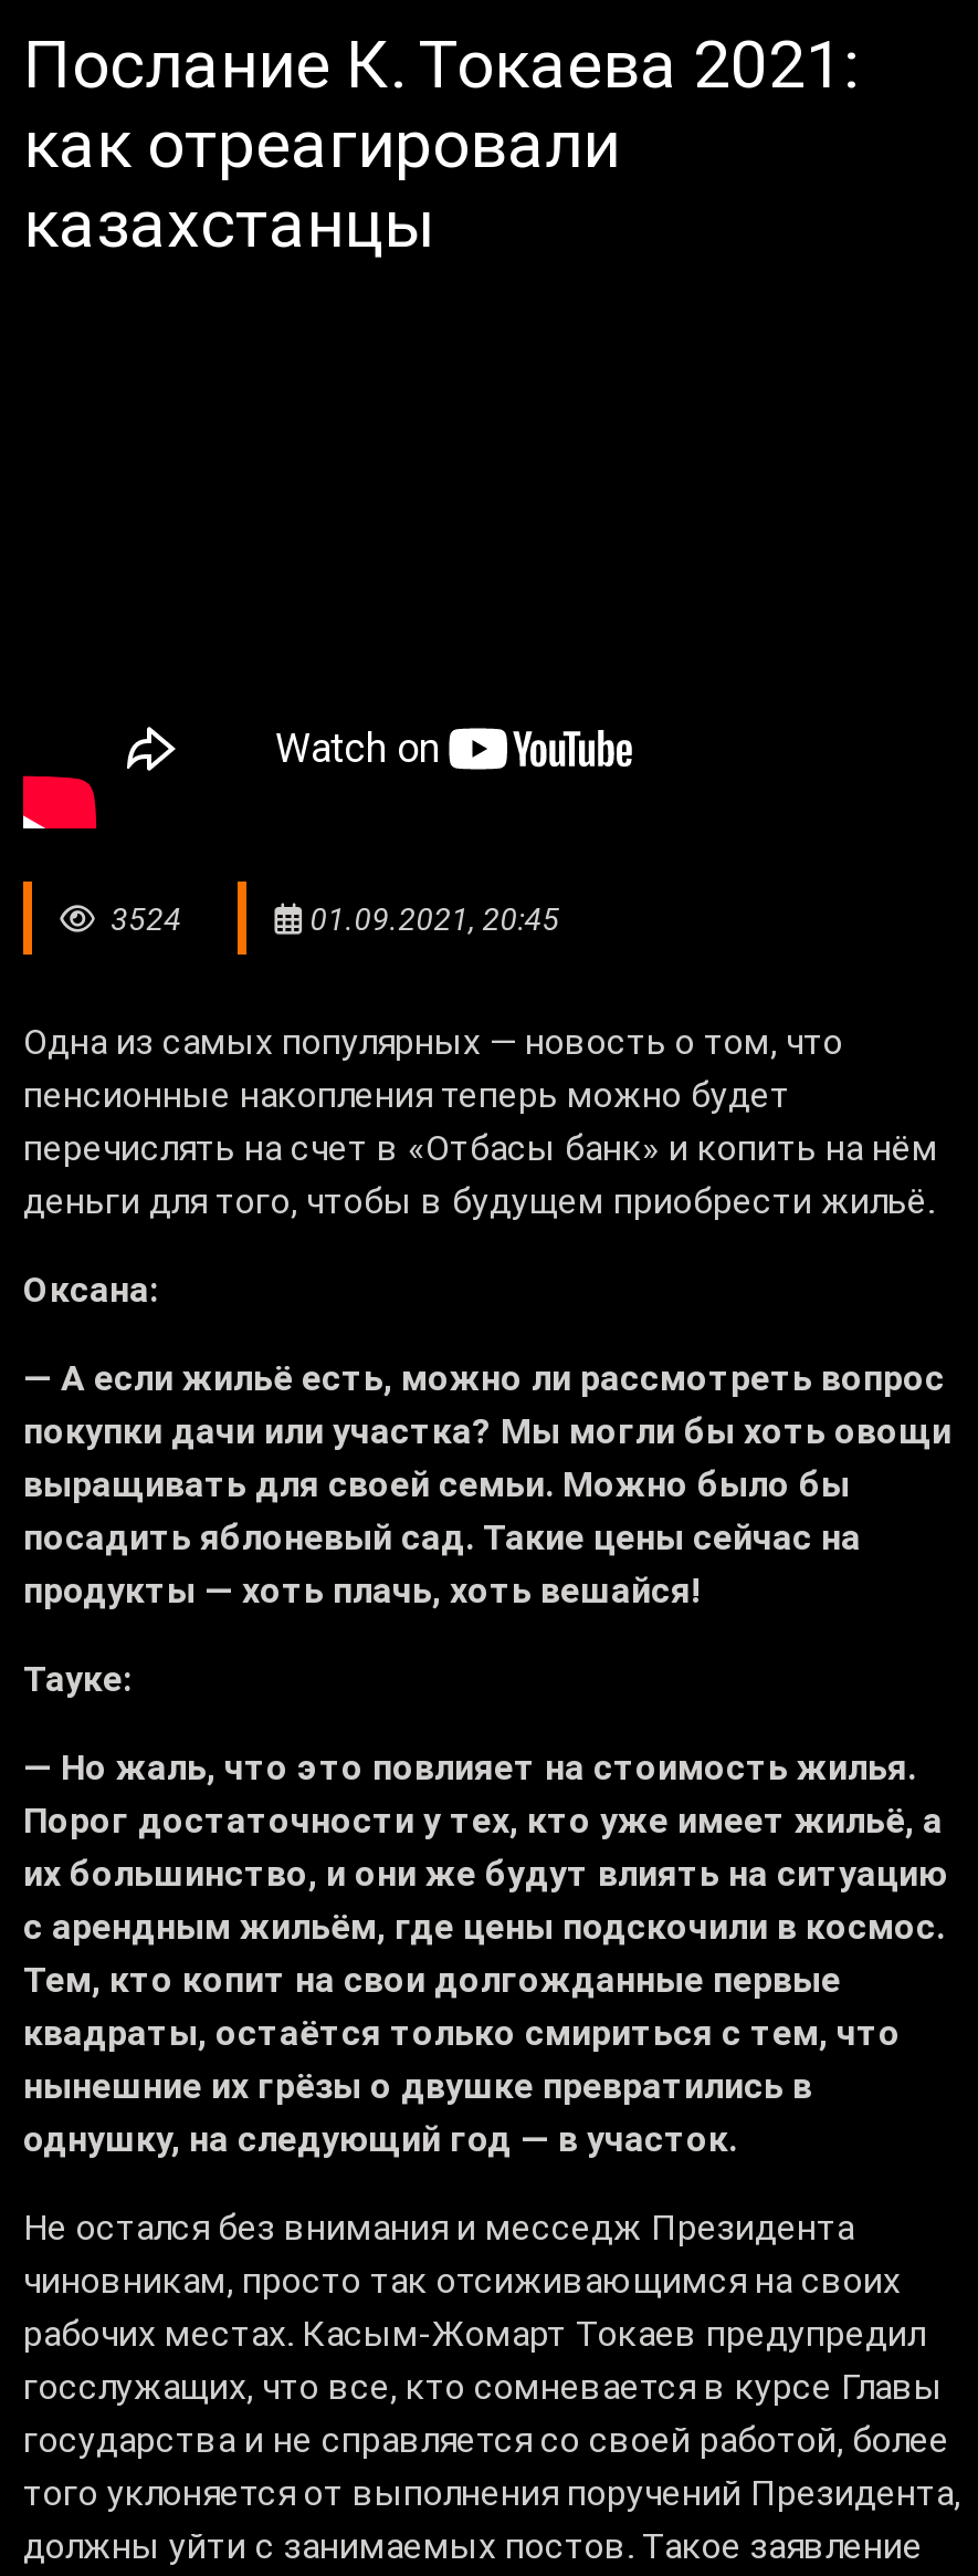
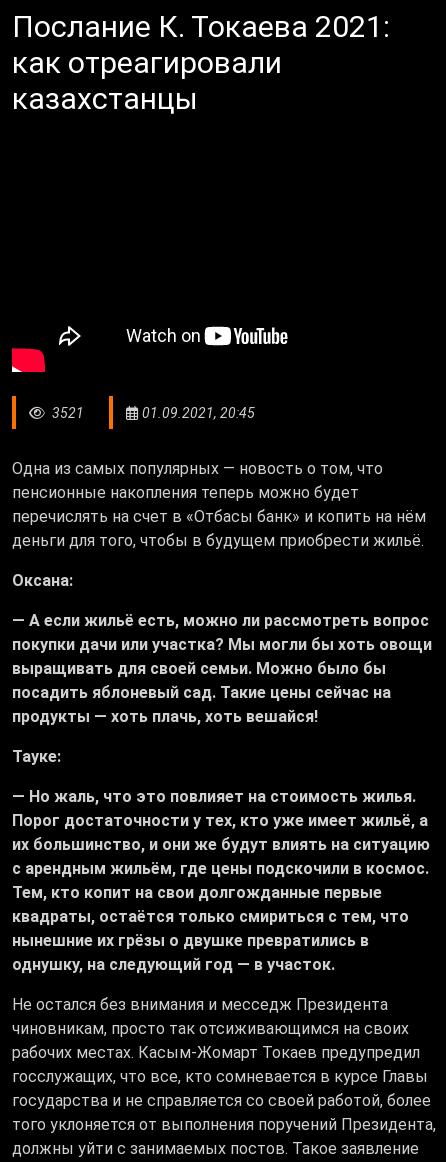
[104,900,181,936] 3524 -> [49,404,84,420] 3521

